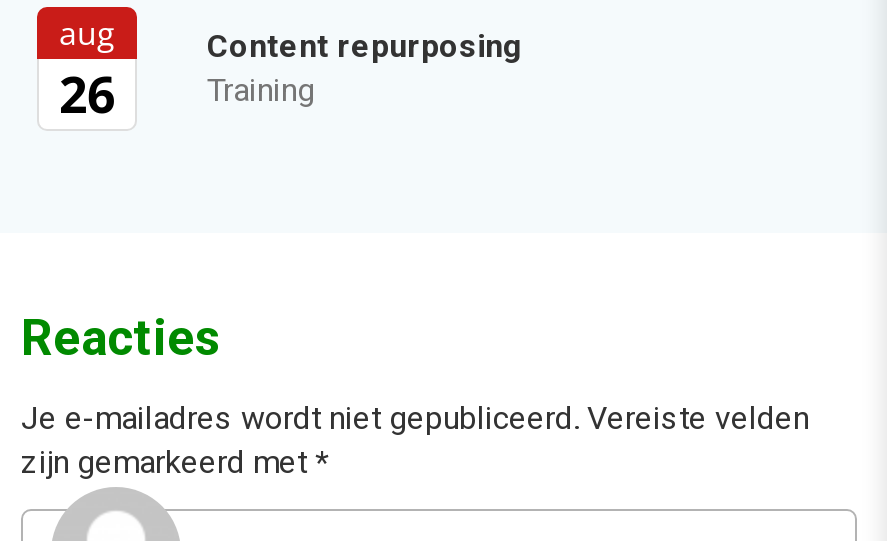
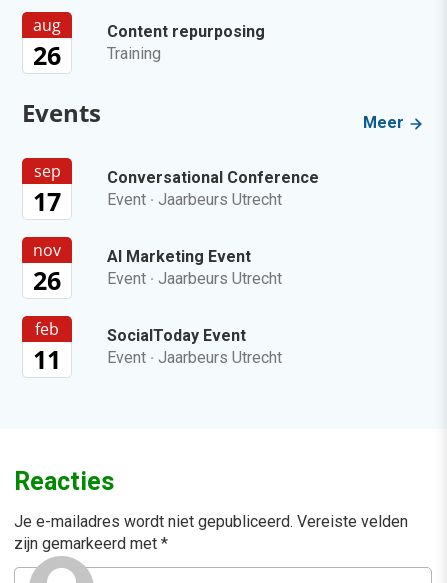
none -> [22,96,408,218] Events | Meer | sep | 17
none -> [33,168,319,297] Conversational Conference | Event · Jaarbeurs Utrecht | nov | 26
none -> [33,247,282,376] AI Marketing Event | Event · Jaarbeurs Utrecht | feb | 11
none -> [107,326,282,367] SocialToday Event | Event · Jaarbeurs Utrecht

